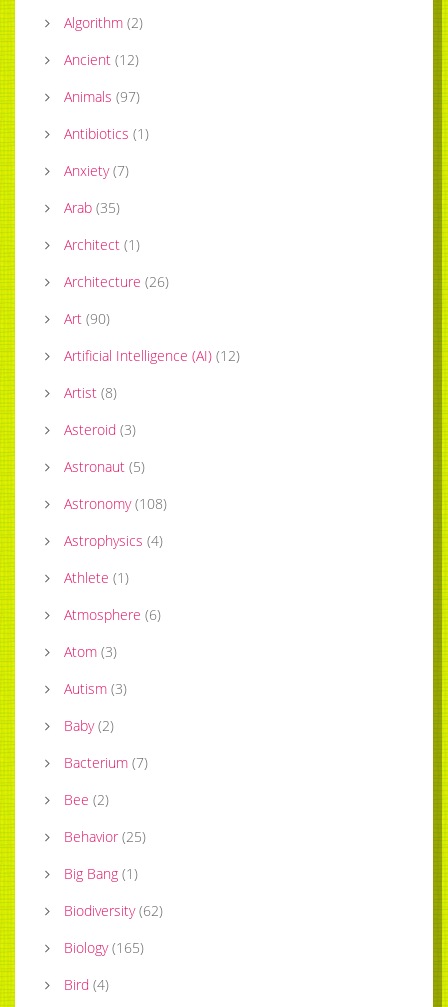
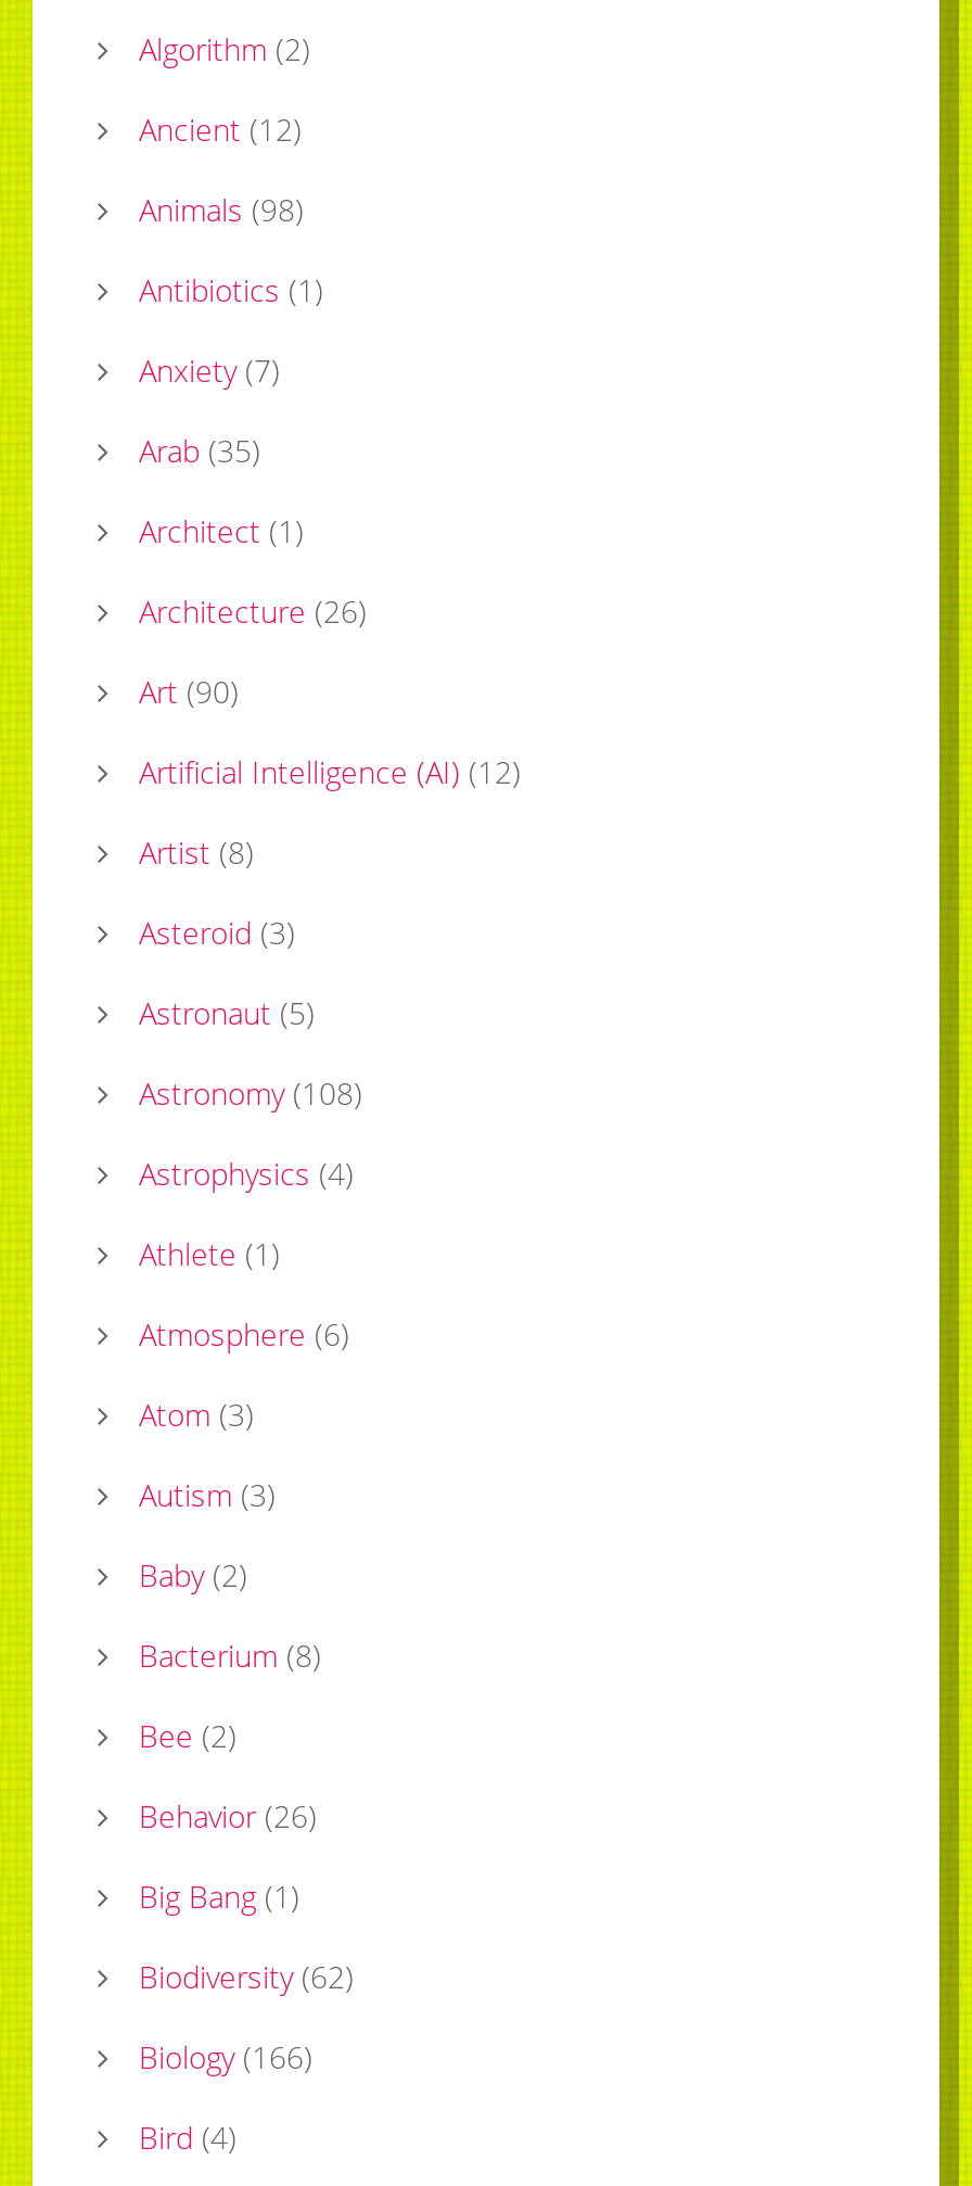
[64,87,140,106] Animals (97) -> [139,189,304,231] Animals (98)
[64,753,148,772] Bacterium (7) -> [139,1635,321,1676] Bacterium (8)
[64,827,146,846] Behavior (25) -> [139,1796,317,1837] Behavior (26)
[64,938,144,957] Biology (165) -> [139,2037,312,2078] Biology (166)

